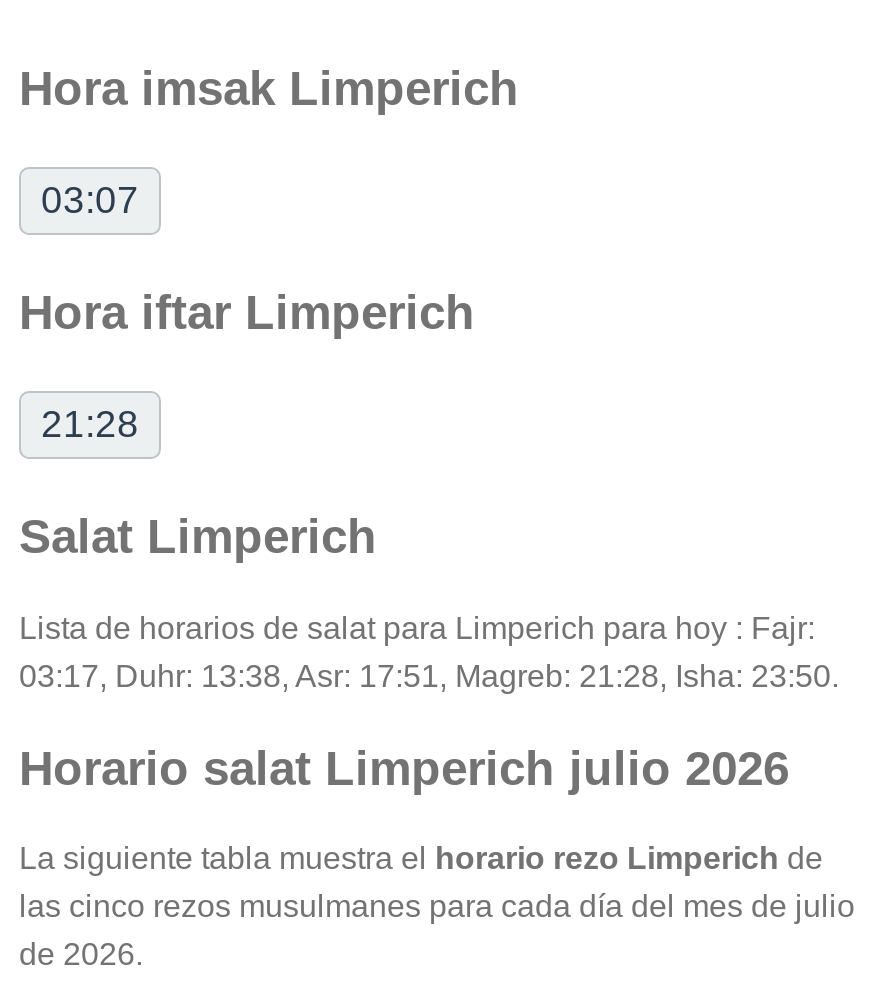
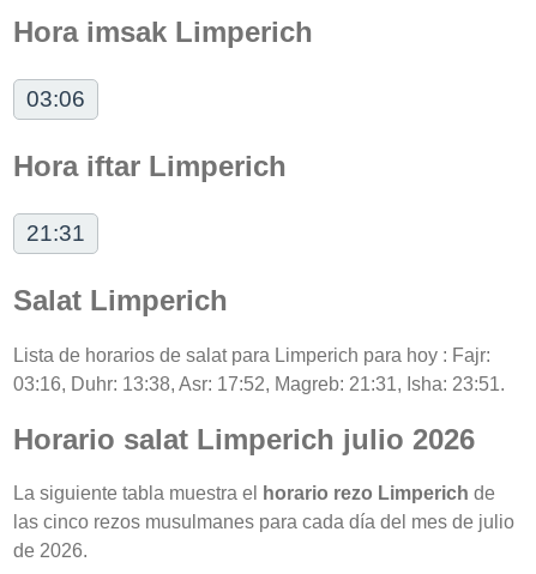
[41,179,139,221] 03:07 -> [26,86,85,111] 03:06
[41,403,139,445] 21:28 -> [26,220,85,245] 21:31
[19,658,839,692] 03:17, Duhr: 13:38, Asr: 17:51, Magreb: 21:28, Isha: 23:50. -> [13,373,505,394] 03:16, Duhr: 13:38, Asr: 17:52, Magreb: 21:31, Isha: 23:51.

